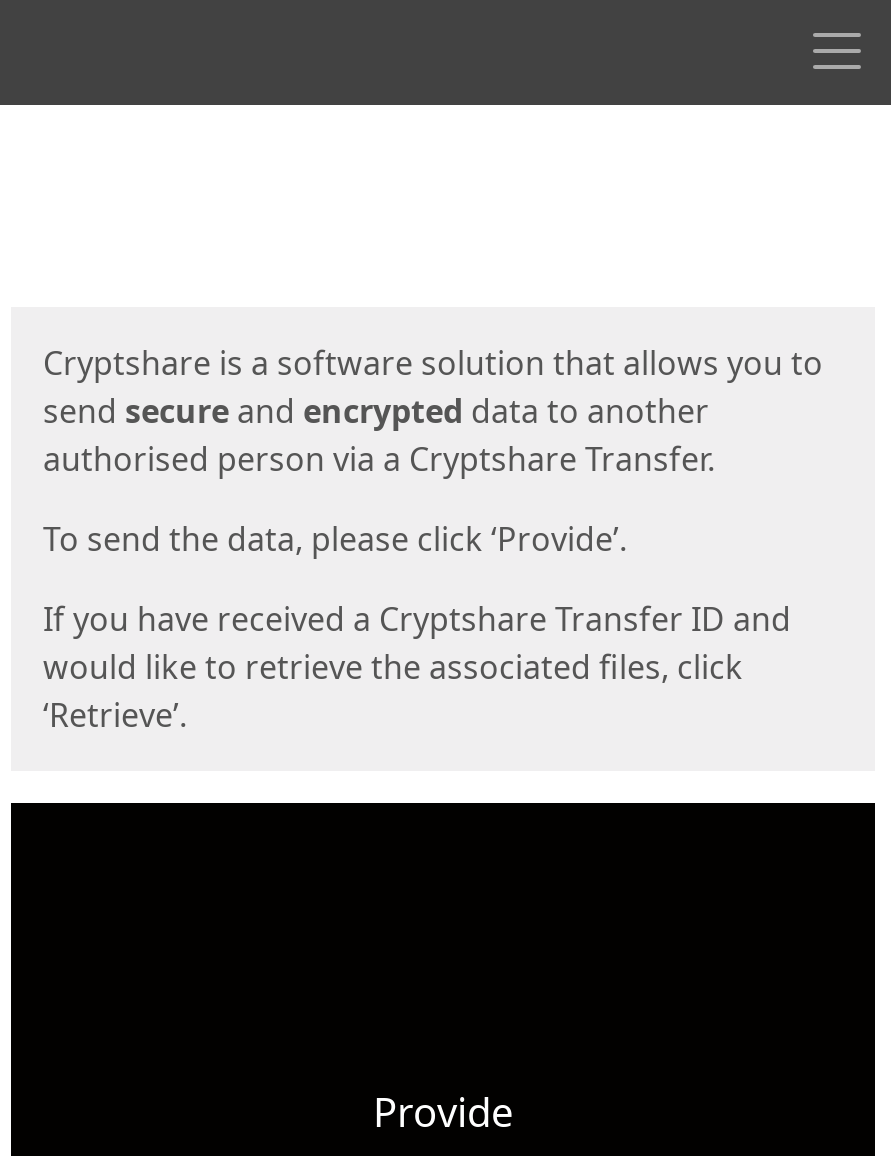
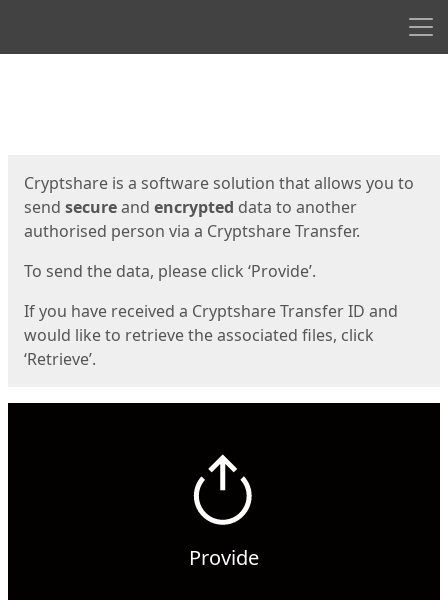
none -> [193,454,253,526] [image]

